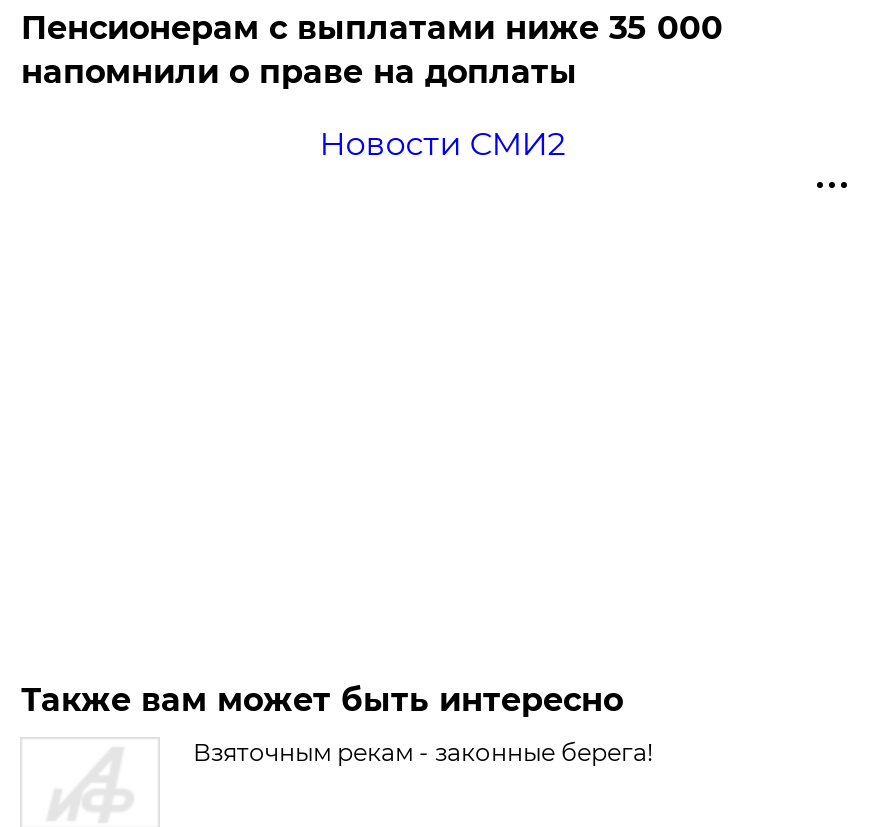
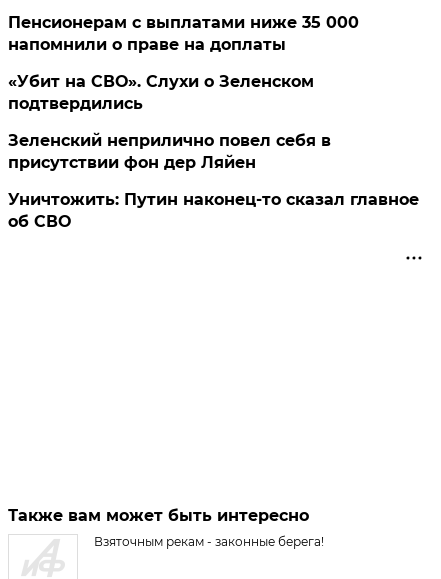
[319,125,565,163] Новости СМИ2 -> [8,72,419,231] «Убит на СВО». Слухи о Зеленском | подтвердились | Зеленский неприлично повел cебя в | присутствии фон дер Ляйен | Уничтожить: Путин наконец-то сказал главное | об СВО

